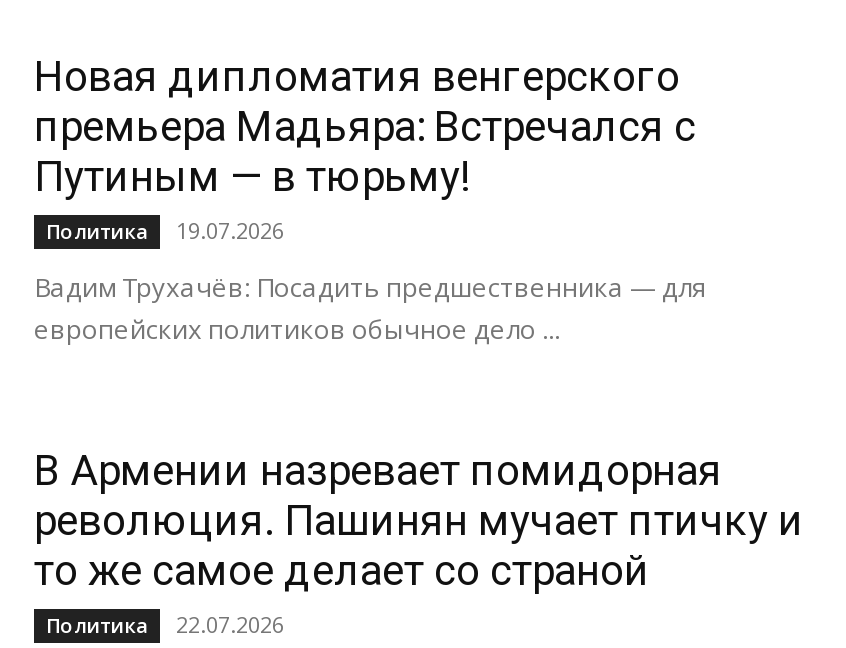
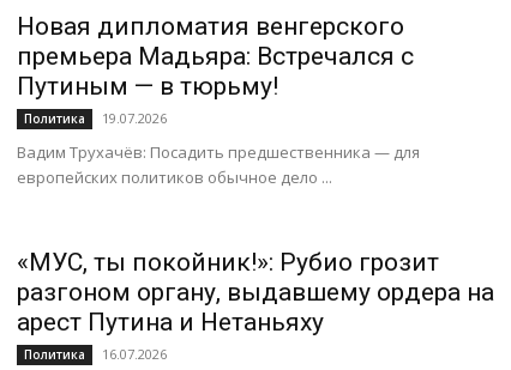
[34,447,804,595] В Армении назревает помидорная | революция. Пашинян мучает птичку и | то же самое делает со страной -> [17,248,494,336] «МУС, ты покойник!»: Рубио грозит | разгоном органу, выдавшему ордера на | арест Путина и Нетаньяху
[46,609,284,639] Политика 22.07.2026 -> [24,345,167,363] Политика 16.07.2026

